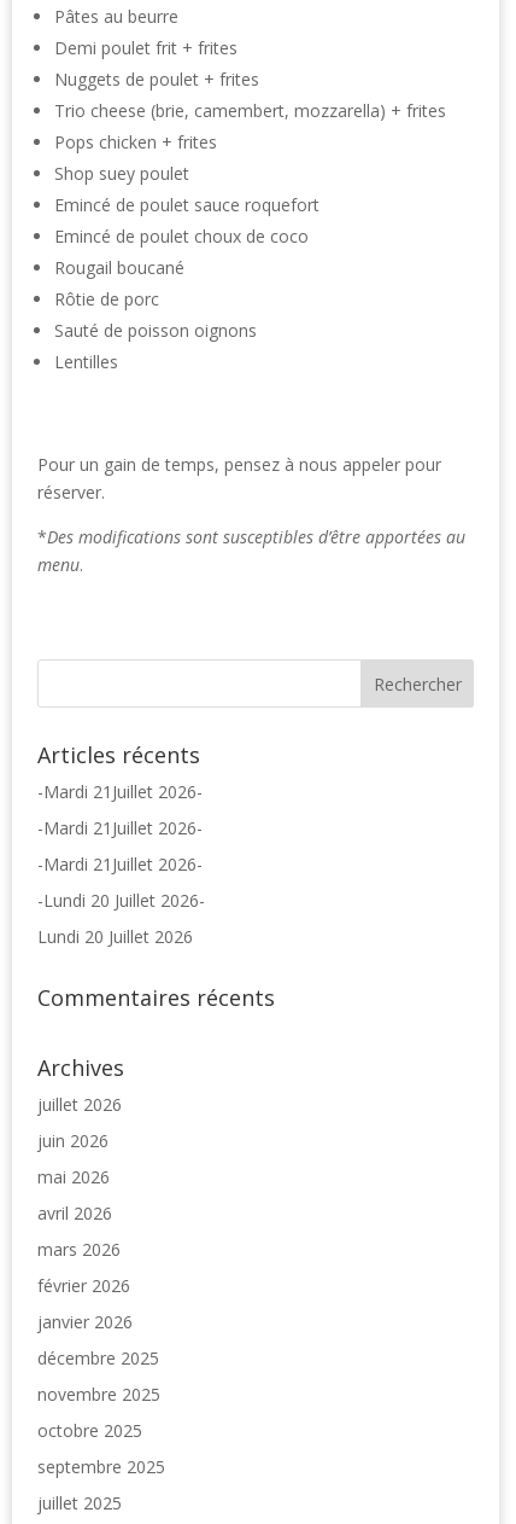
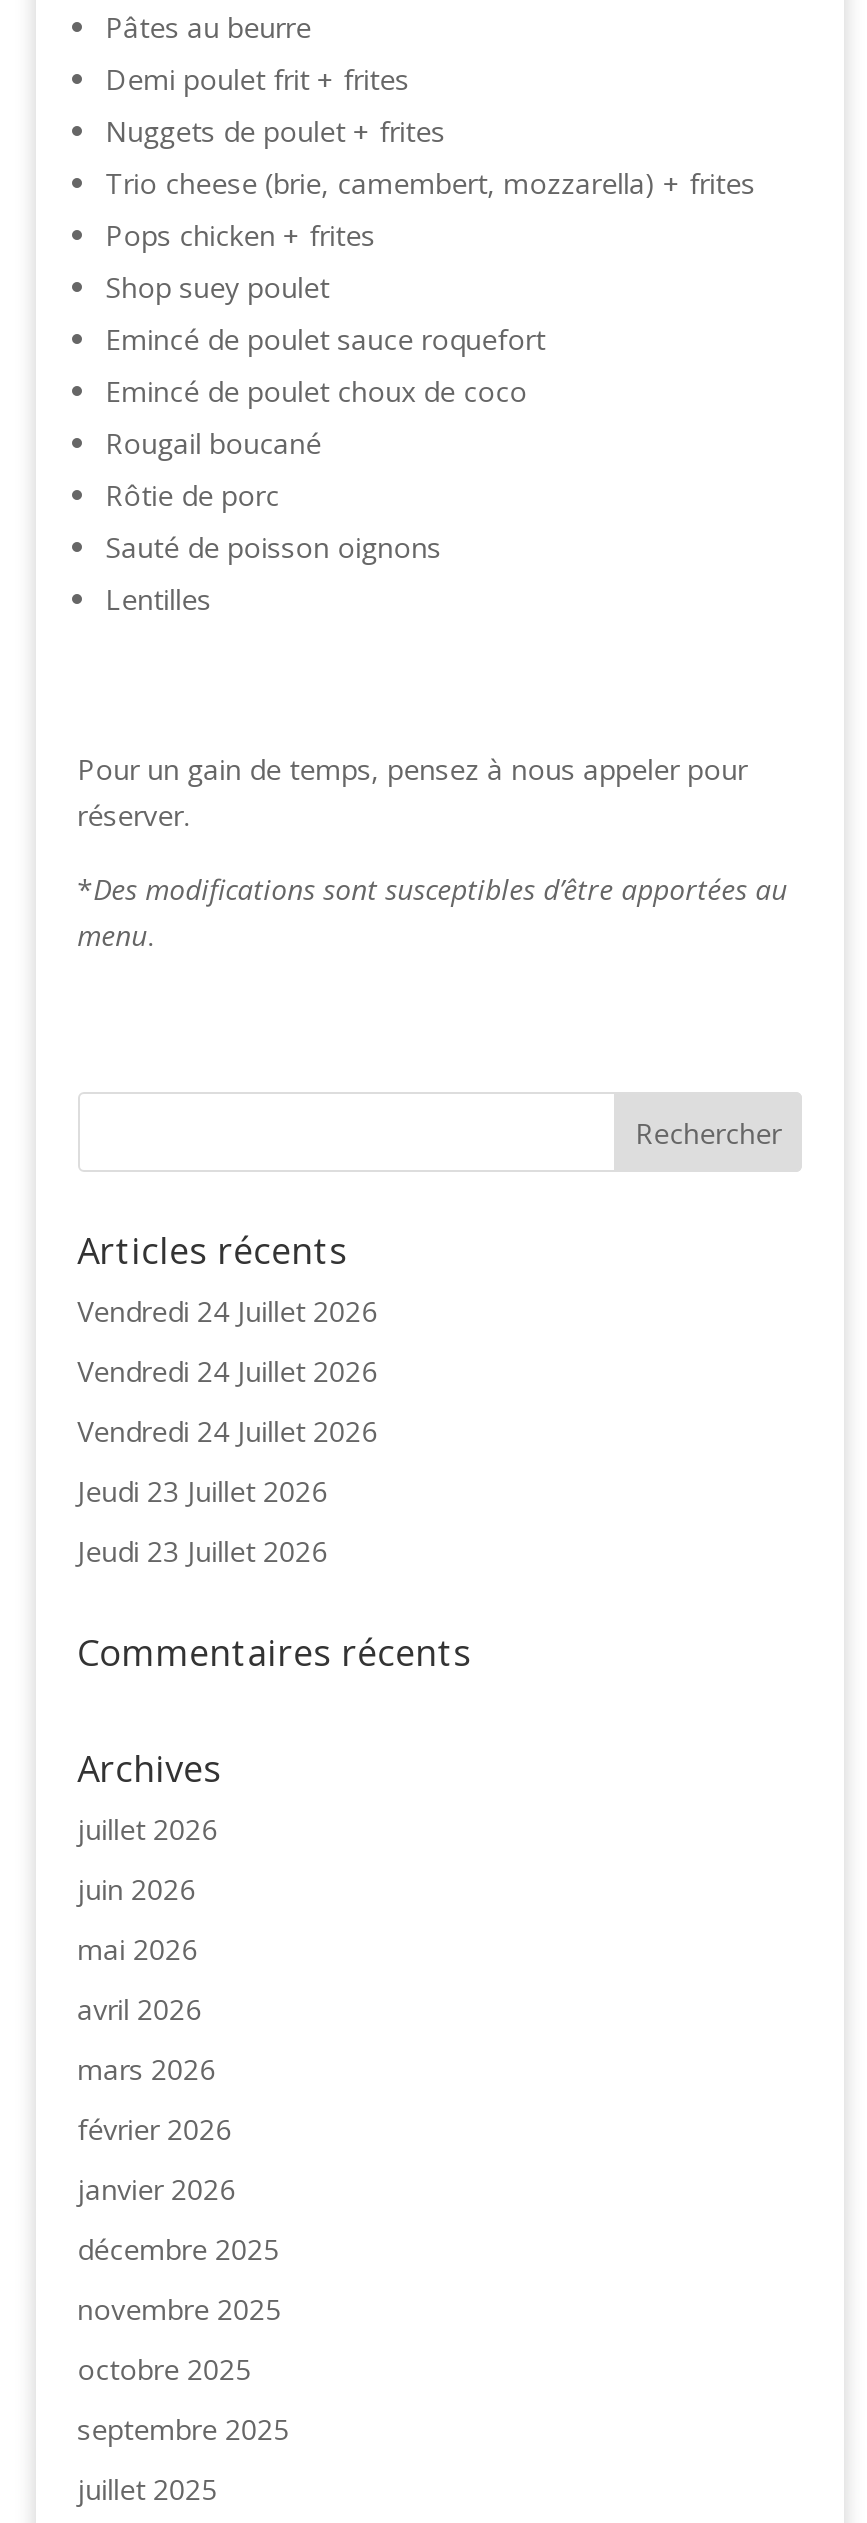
[37,780,202,803] -Mardi 21Juillet 2026- -> [77,1292,377,1330] Vendredi 24 Juillet 2026
[37,816,202,839] -Mardi 21Juillet 2026- -> [77,1352,377,1390] Vendredi 24 Juillet 2026
[37,852,202,875] -Mardi 21Juillet 2026- -> [77,1412,377,1450] Vendredi 24 Juillet 2026
[37,889,204,912] -Lundi 20 Juillet 2026- -> [77,1472,327,1510] Jeudi 23 Juillet 2026
[37,925,192,948] Lundi 20 Juillet 2026 -> [77,1532,327,1570] Jeudi 23 Juillet 2026

